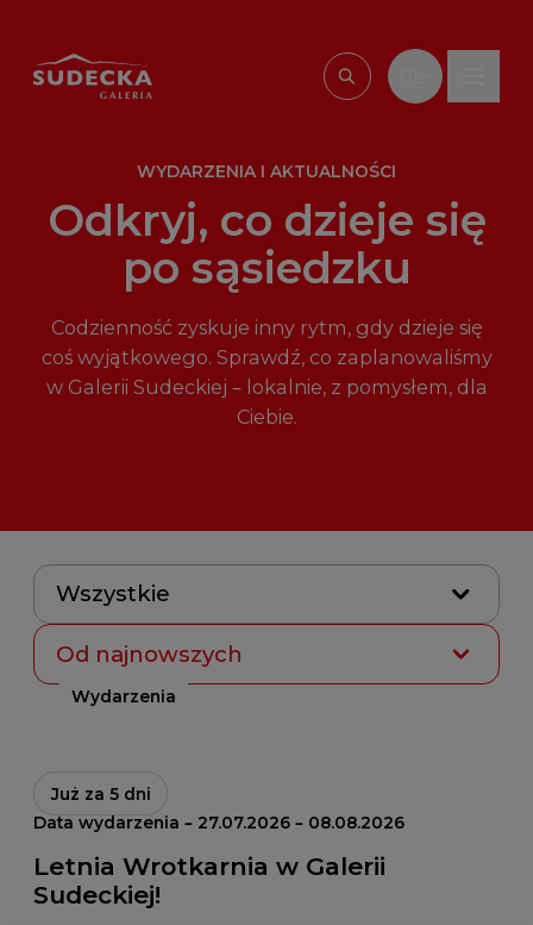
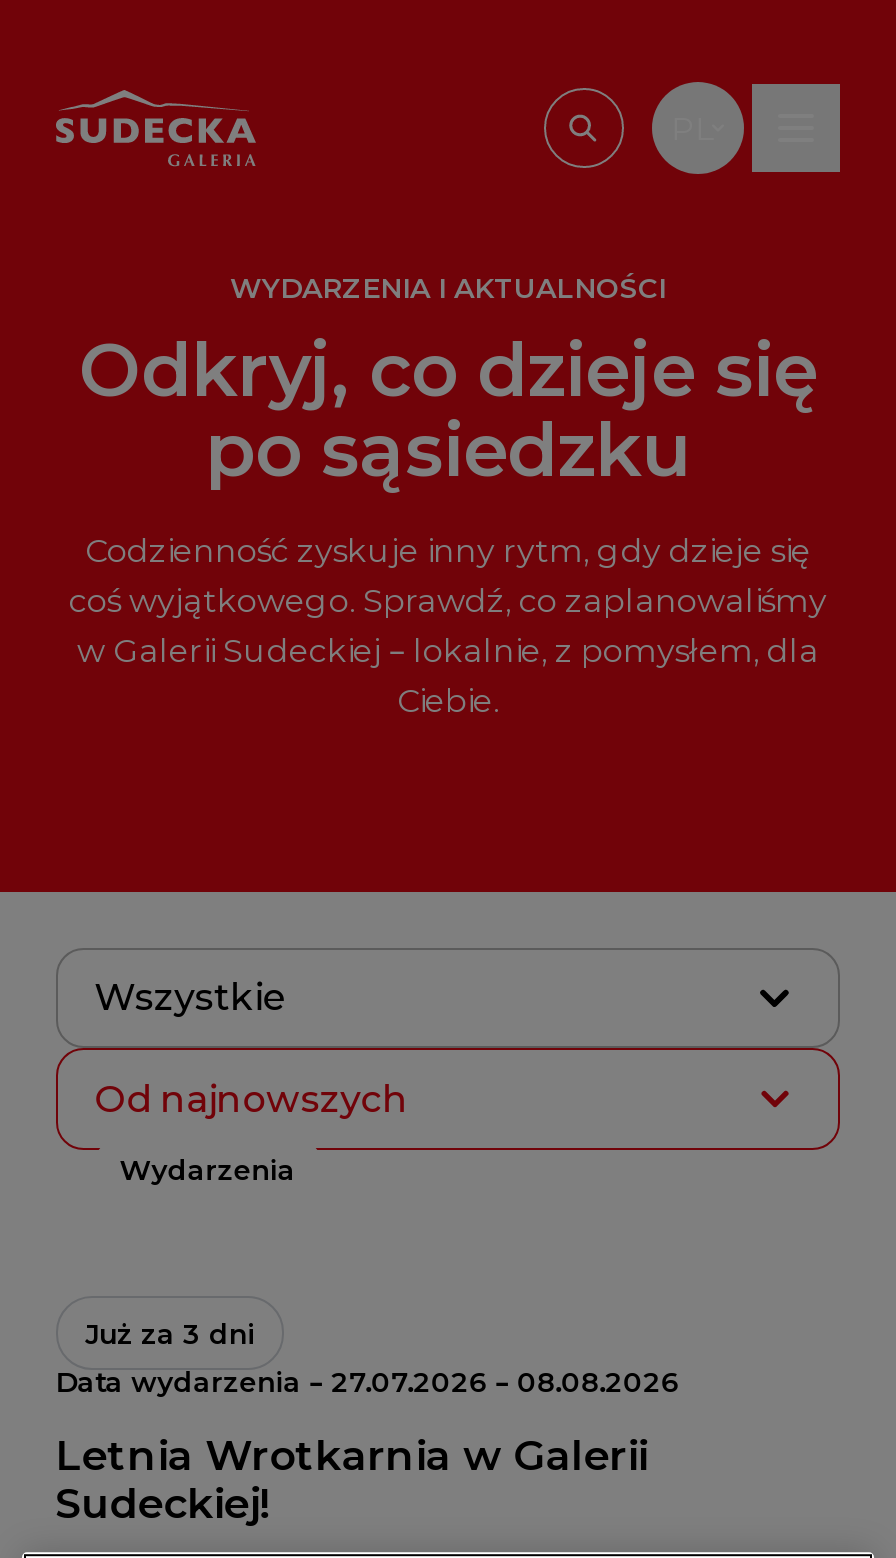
[51,784,151,803] Już za 5 dni -> [85,1317,255,1349] Już za 3 dni

